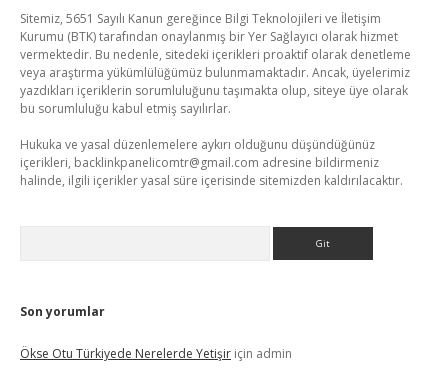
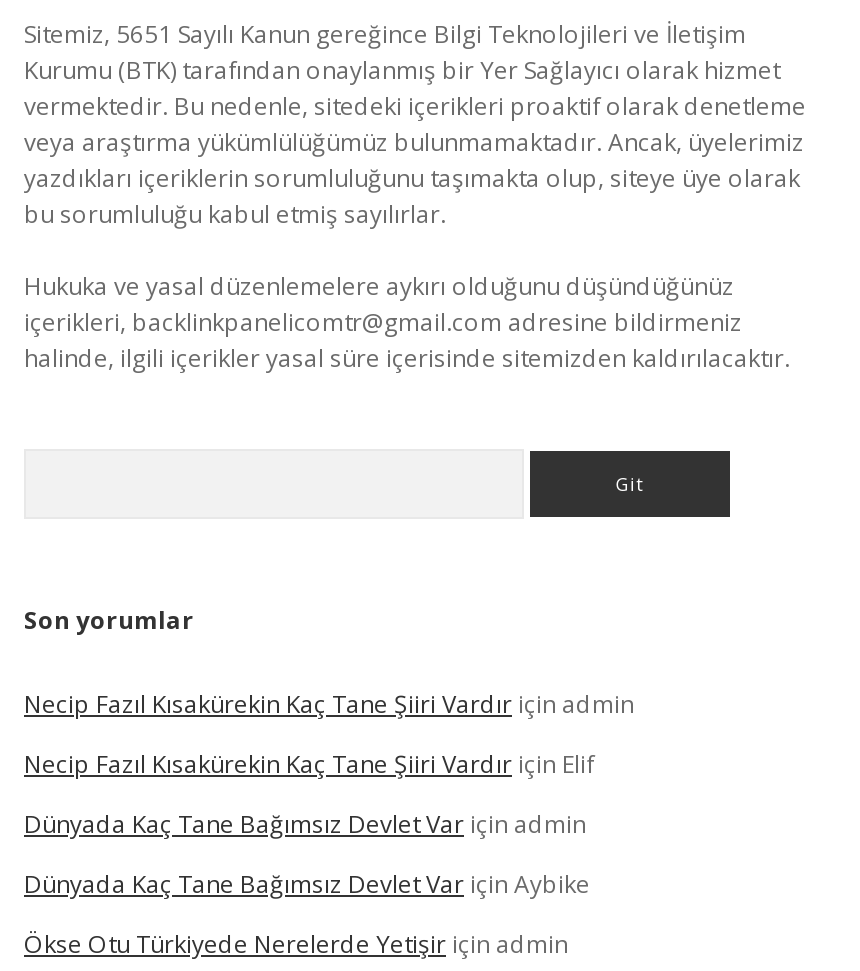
none -> [24,687,634,901] Necip Fazıl Kısakürekin Kaç Tane Şiiri Vardır için admin | Necip Fazıl Kısakürekin Kaç Tane Şiiri Vardır için Elif | Dünyada Kaç Tane Bağımsız Devlet Var için admin | Dünyada Kaç Tane Bağımsız Devlet Var için Aybike

